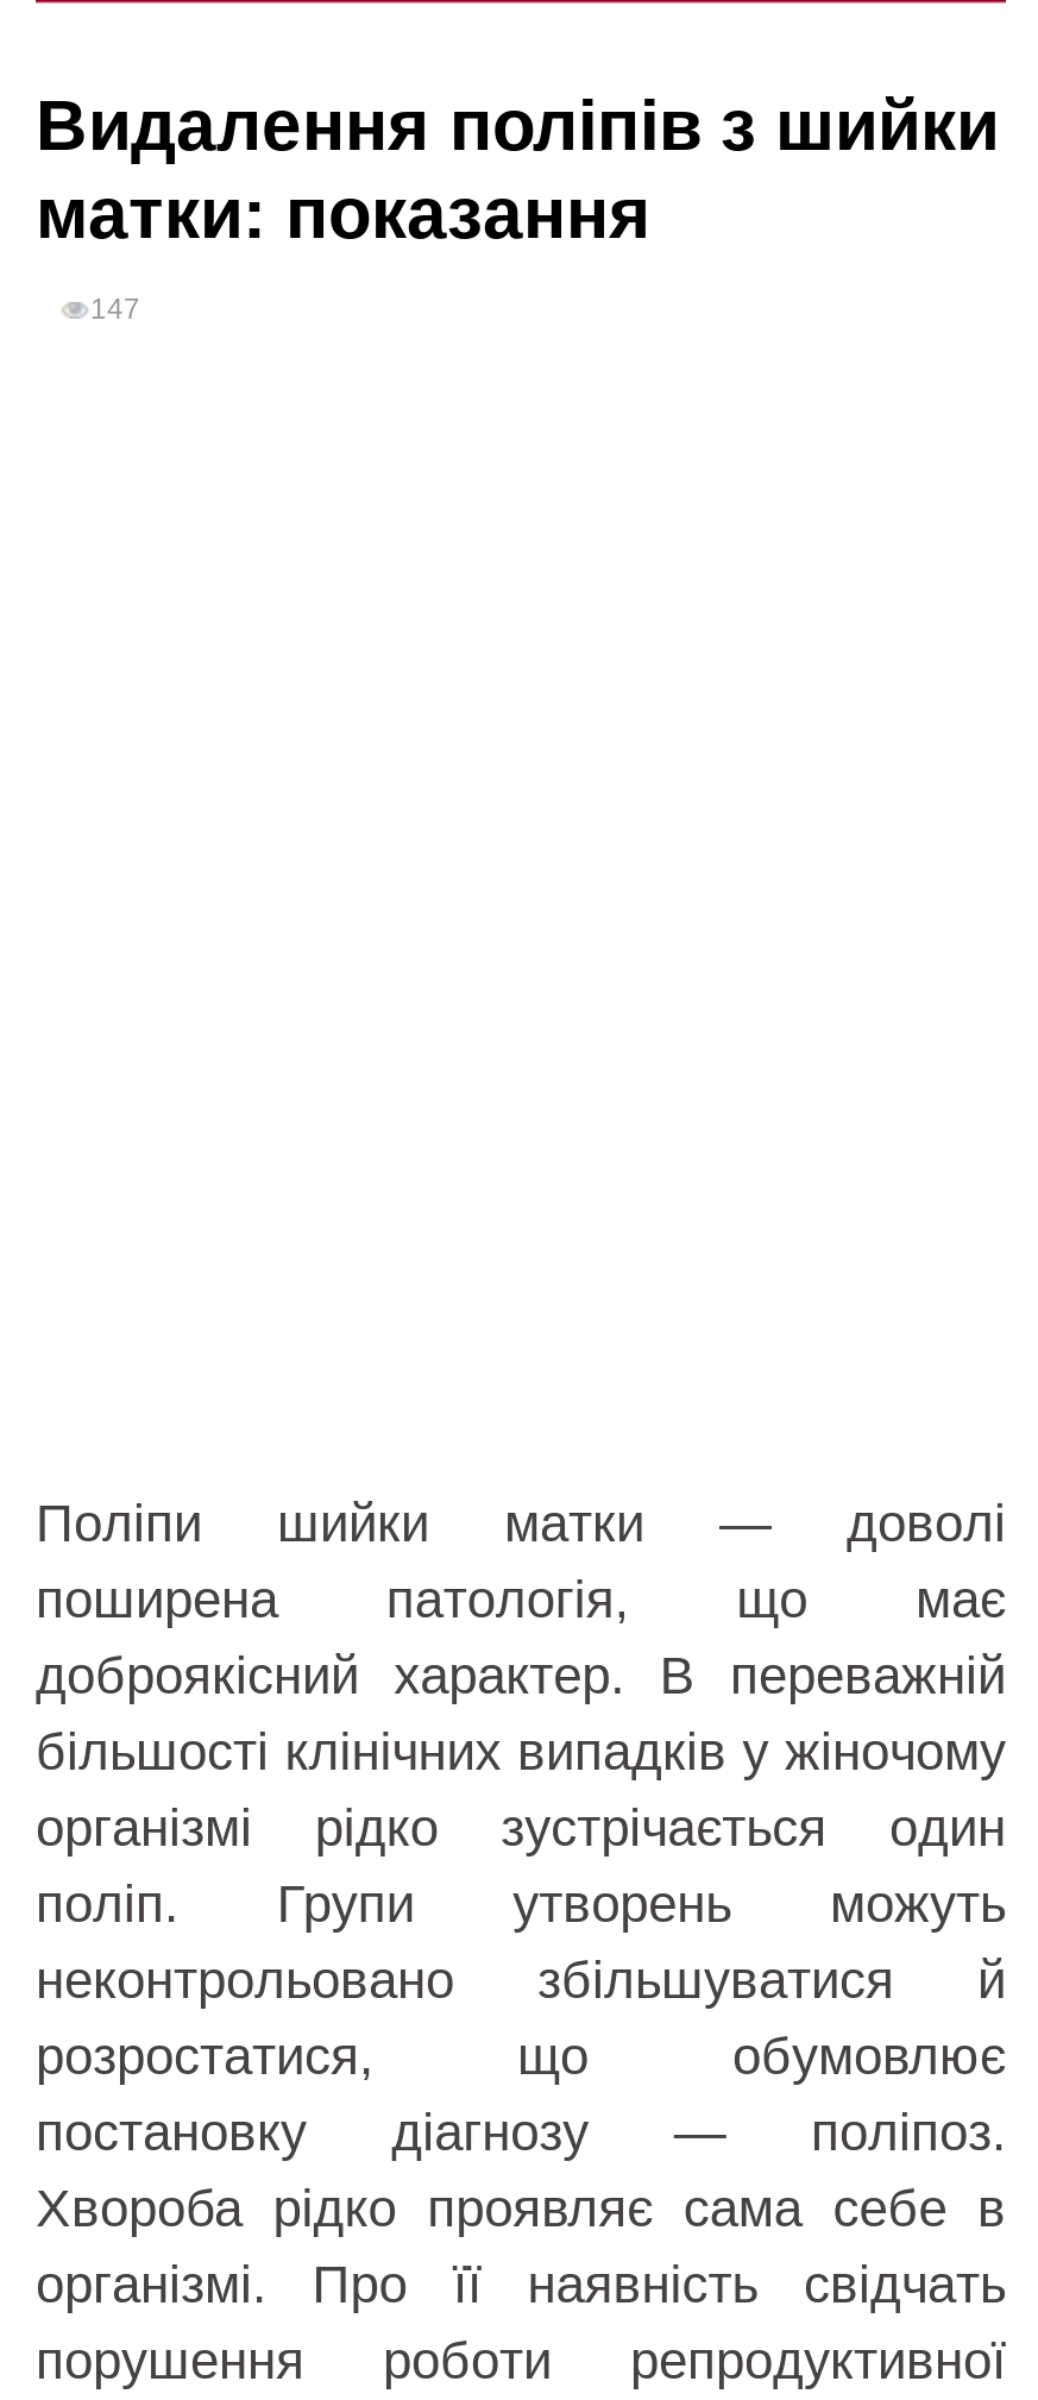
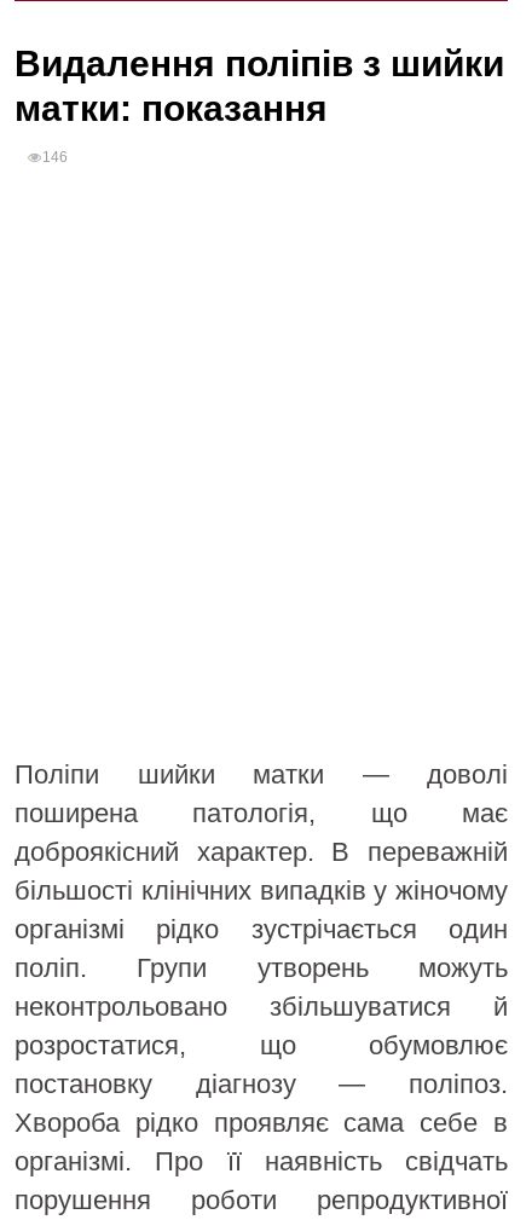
[90,293,140,326] 147 -> [42,149,68,166] 146

